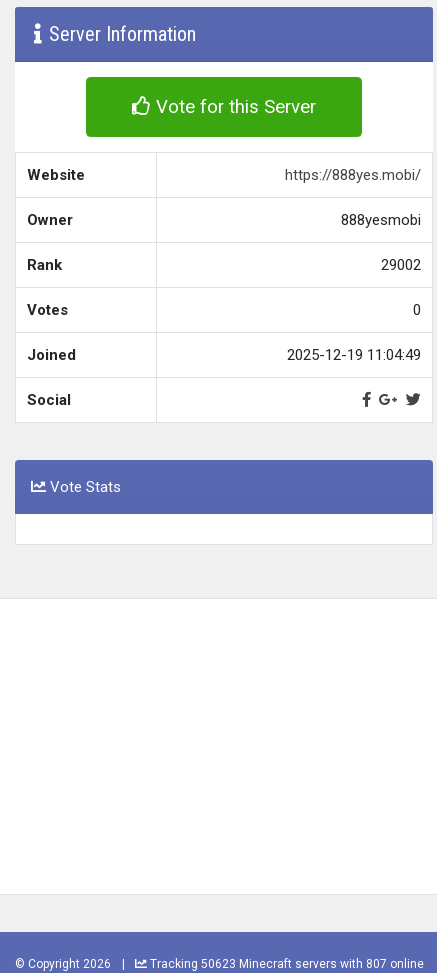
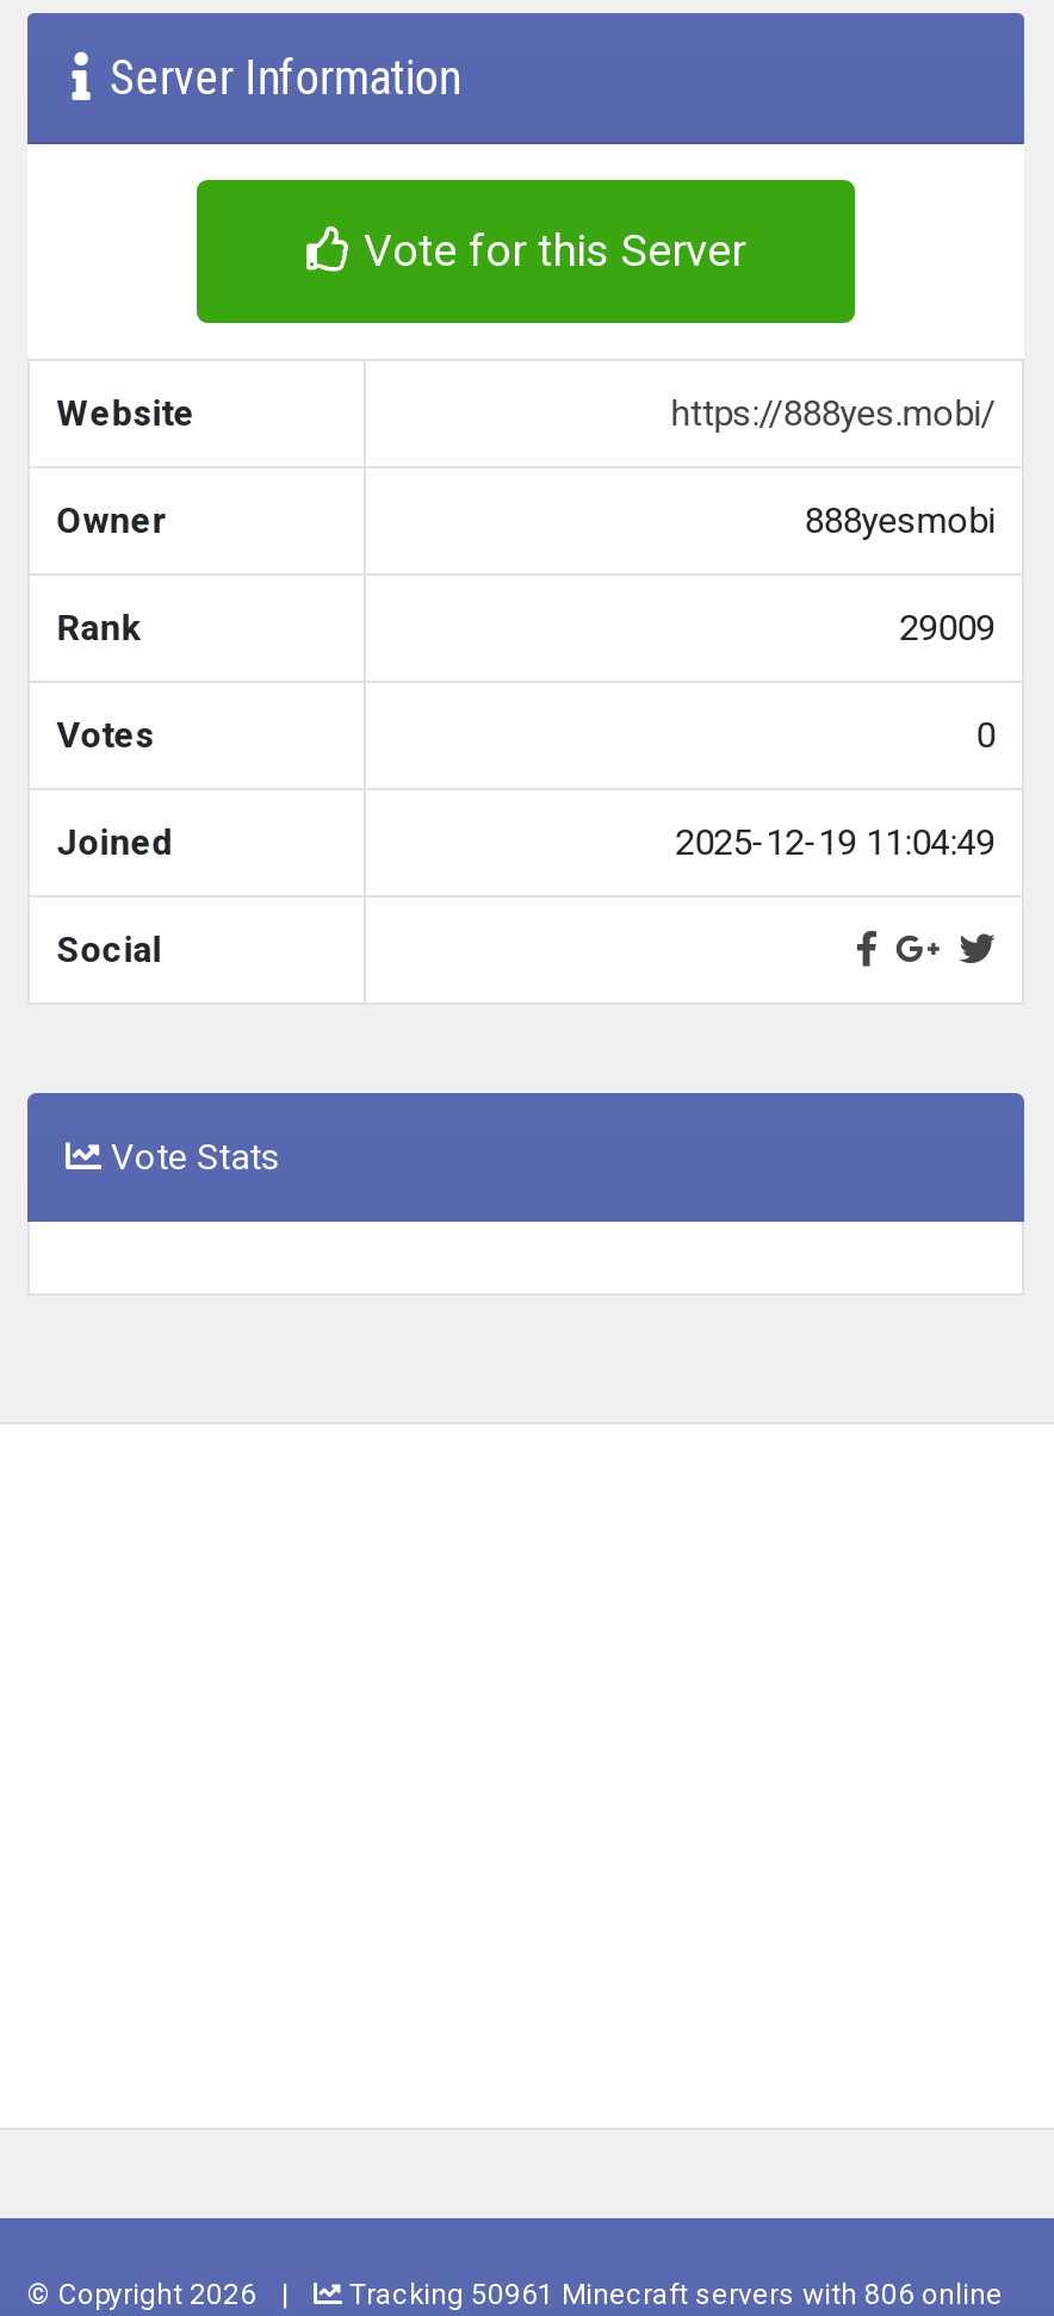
[381,256,421,274] 29002 -> [900,606,995,649] 29009
[147,957,424,971] Tracking 50623 Minecraft servers with 807 online -> [342,2278,1003,2311] Tracking 50961 Minecraft servers with 806 online

